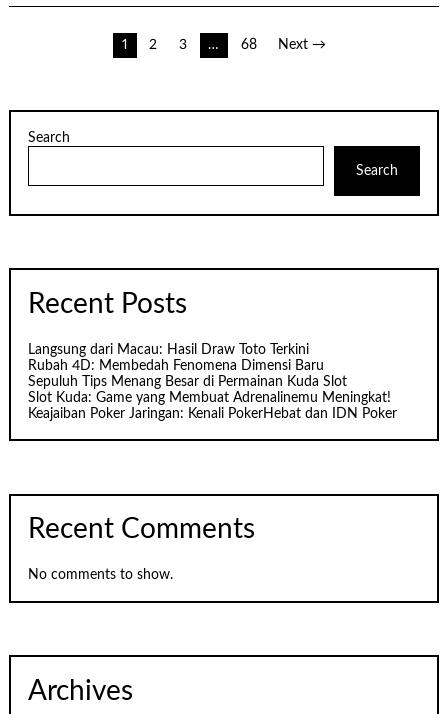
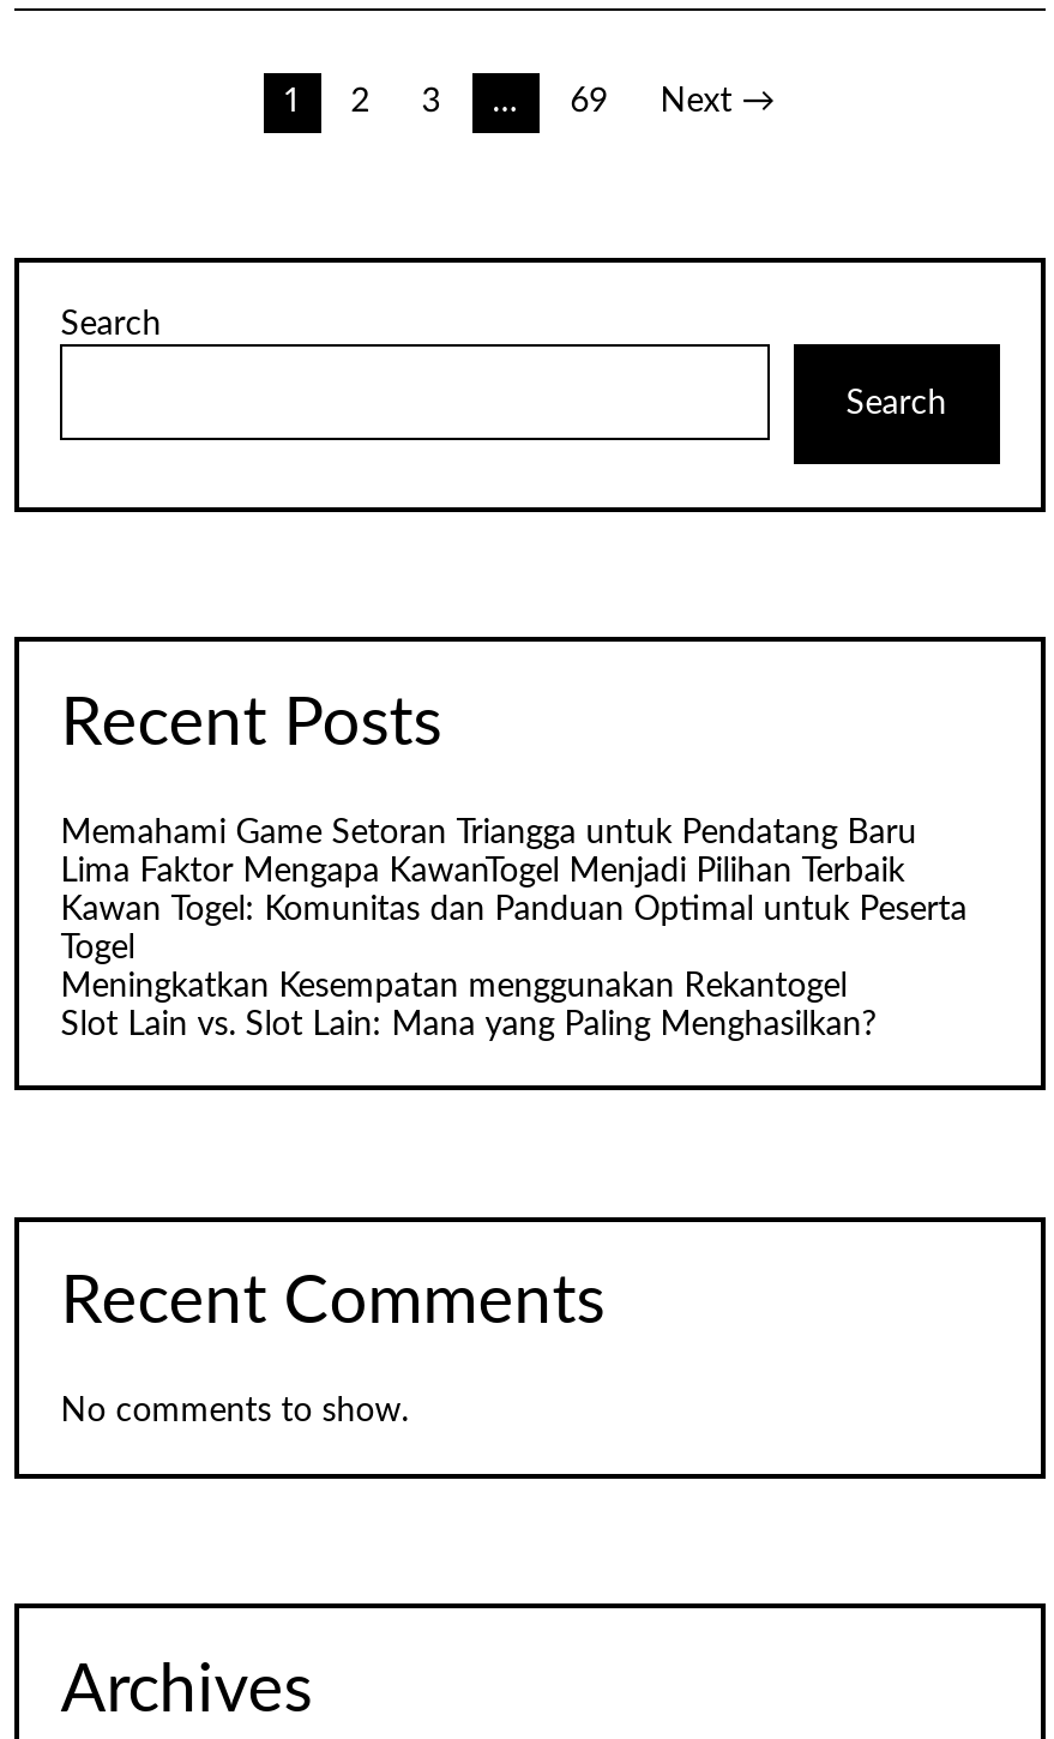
[241,38,257,52] 68 -> [570,86,609,120] 69
[28,343,397,421] Langsung dari Macau: Hasil Draw Toto Terkini | Rubah 4D: Membedah Fenomena Dimensi Baru | Sepuluh Tips Menang Besar di Permainan Kuda Slot | Slot Kuda: Game yang Membuat Adrenalinemu Meningkat! | Keajaiban Poker Jaringan: Kenali PokerHebat dan IDN Poker -> [60,816,967,1042] Memahami Game Setoran Triangga untuk Pendatang Baru | Lima Faktor Mengapa KawanTogel Menjadi Pilihan Terbaik | Kawan Togel: Komunitas dan Panduan Optimal untuk Peserta | Togel | Meningkatkan Kesempatan menggunakan Rekantogel | Slot Lain vs. Slot Lain: Mana yang Paling Menghasilkan?

